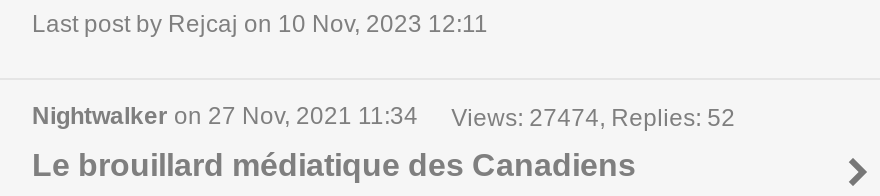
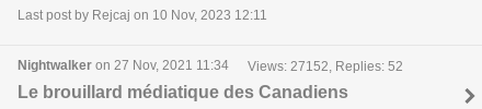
[451,103,735,131] Views: 27474, Replies: 52 -> [247,58,403,74] Views: 27152, Replies: 52

